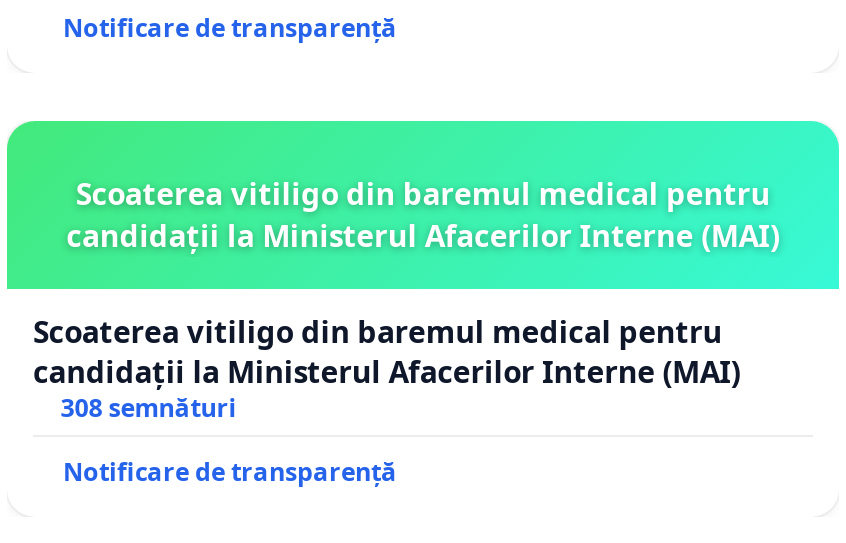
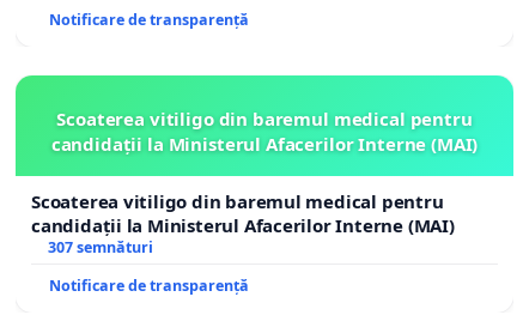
[61,390,237,424] 308 semnături -> [48,237,153,257] 307 semnături

